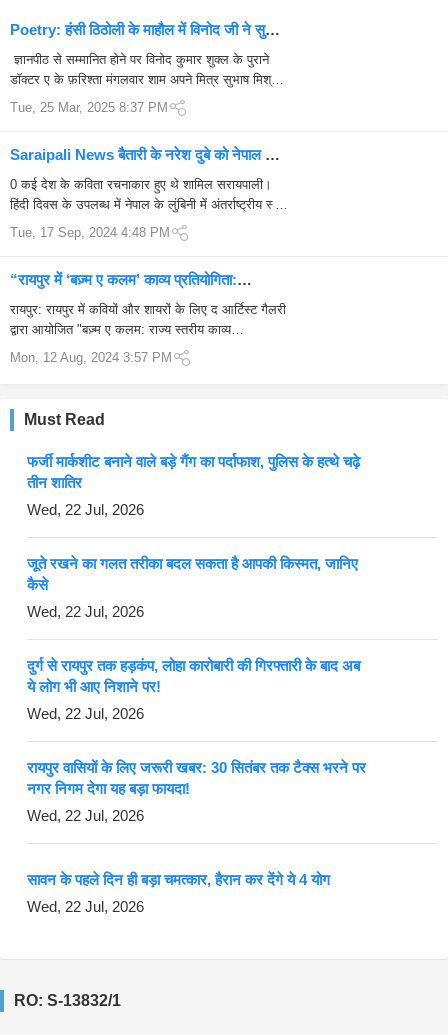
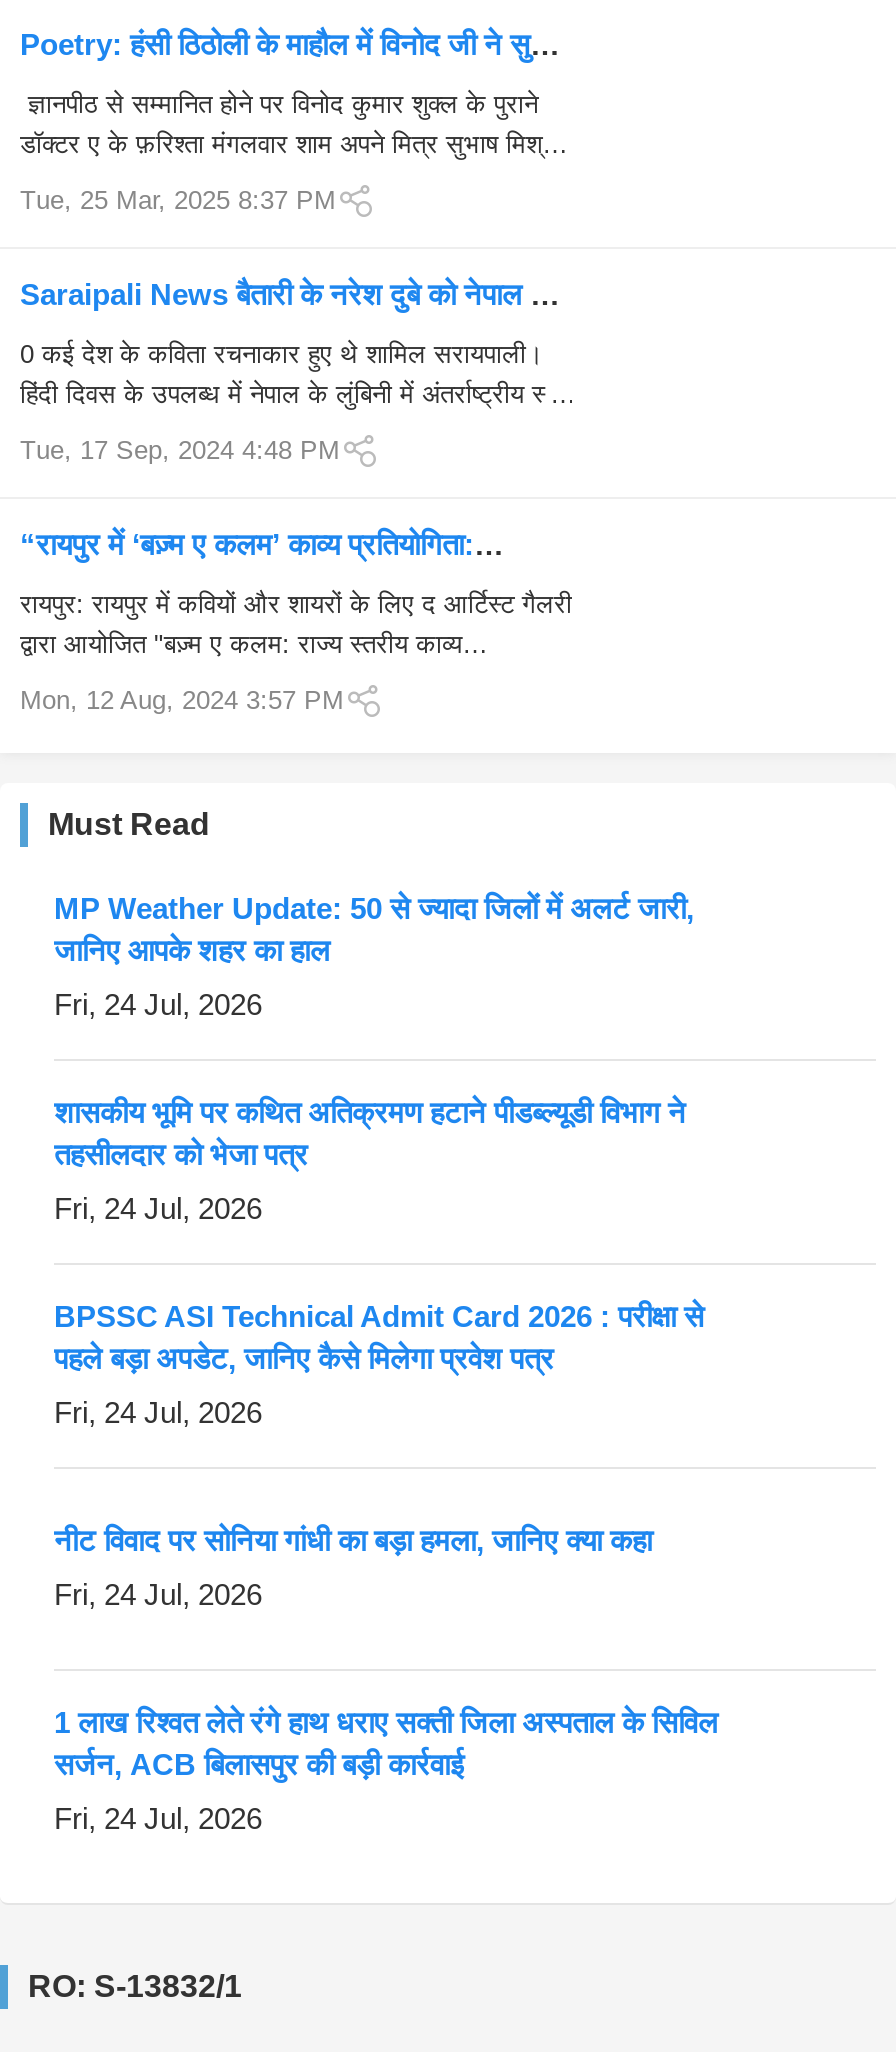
[27,453,360,491] फर्जी मार्कशीट बनाने वाले बड़े गैंग का पर्दाफाश, पुलिस के हत्थे चढ़े | तीन शातिर -> [54,891,694,967] MP Weather Update: 50 से ज्यादा जिलों में अलर्ट जारी, | जानिए आपके शहर का हाल
[27,501,144,518] Wed, 22 Jul, 2026 -> [54,987,262,1021] Fri, 24 Jul, 2026
[27,555,358,593] जूते रखने का गलत तरीका बदल सकता है आपकी किस्मत, जानिए | कैसे -> [54,1095,686,1171] शासकीय भूमि पर कथित अतिक्रमण हटाने पीडब्ल्यूडी विभाग ने | तहसीलदार को भेजा पत्र
[27,603,144,620] Wed, 22 Jul, 2026 -> [54,1191,262,1225] Fri, 24 Jul, 2026
[27,657,360,695] दुर्ग से रायपुर तक हड़कंप, लोहा कारोबारी की गिरफ्तारी के बाद अब | ये लोग भी आए निशाने पर! -> [54,1299,704,1375] BPSSC ASI Technical Admit Card 2026 : परीक्षा से | पहले बड़ा अपडेट, जानिए कैसे मिलेगा प्रवेश पत्र
[27,705,144,722] Wed, 22 Jul, 2026 -> [54,1395,262,1429] Fri, 24 Jul, 2026
[27,759,366,797] रायपुर वासियों के लिए जरूरी खबर: 30 सितंबर तक टैक्स भरने पर | नगर निगम देगा यह बड़ा फायदा! -> [54,1523,652,1557] नीट विवाद पर सोनिया गांधी का बड़ा हमला, जानिए क्या कहा
[27,807,144,824] Wed, 22 Jul, 2026 -> [54,1577,262,1611] Fri, 24 Jul, 2026
[27,871,330,888] सावन के पहले दिन ही बड़ा चमत्कार, हैरान कर देंगे ये 4 योग -> [54,1705,718,1781] 1 लाख रिश्वत लेते रंगे हाथ धराए सक्ती जिला अस्पताल के सिविल | सर्जन, ACB बिलासपुर की बड़ी कार्रवाई
[27,898,144,915] Wed, 22 Jul, 2026 -> [54,1801,262,1835] Fri, 24 Jul, 2026

